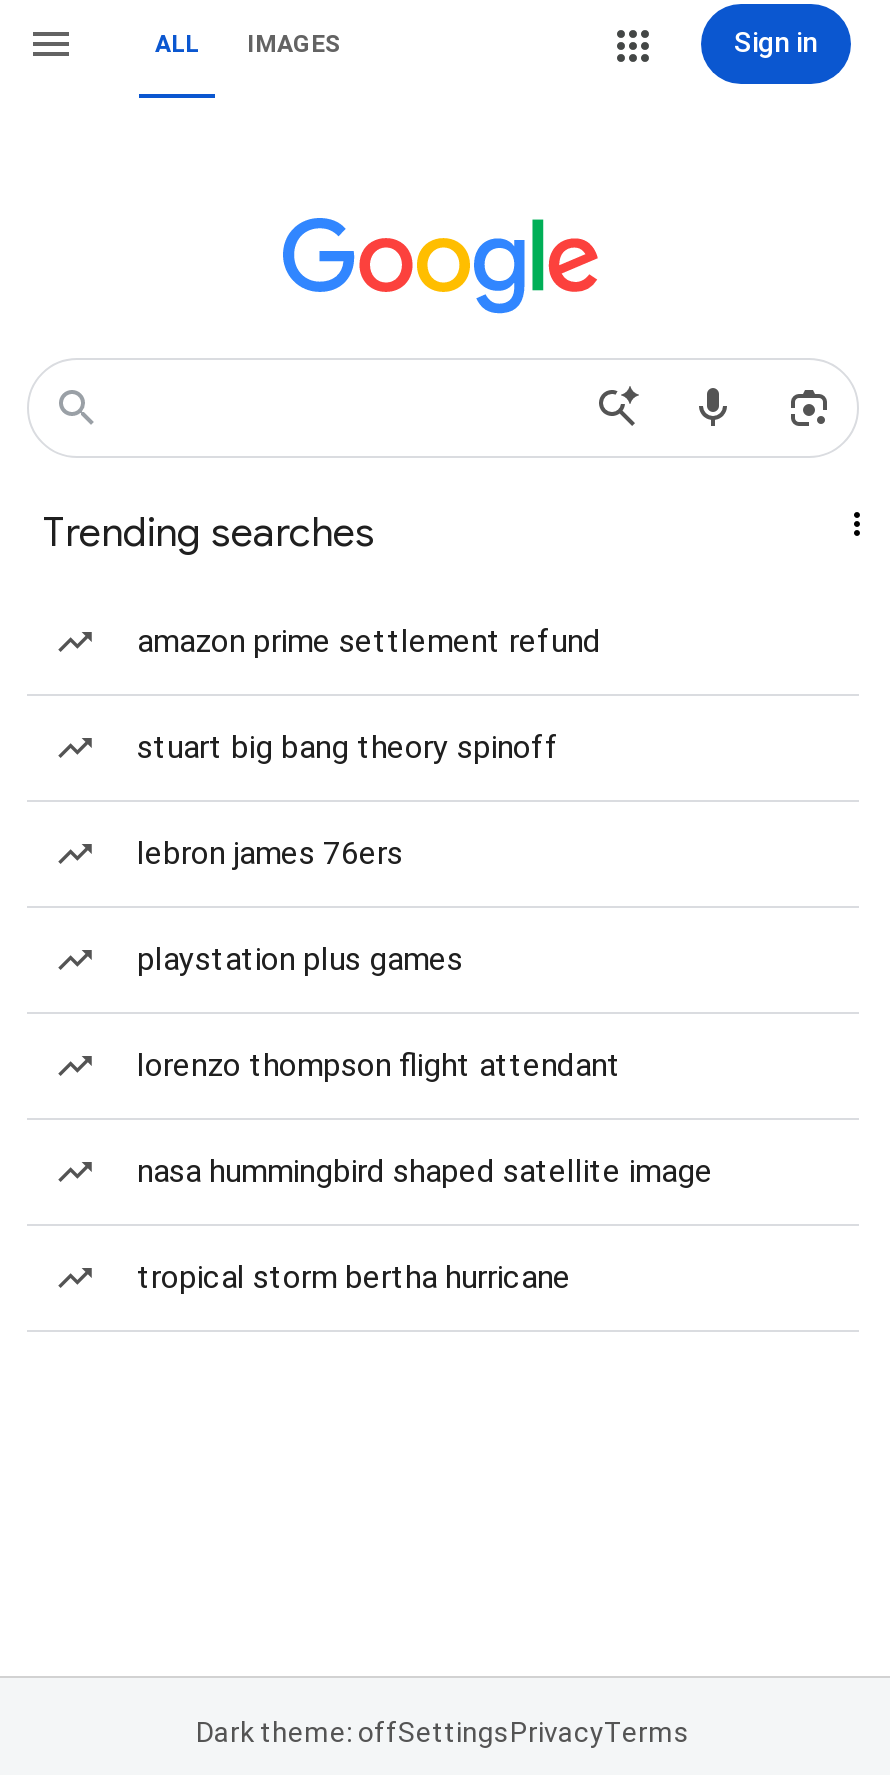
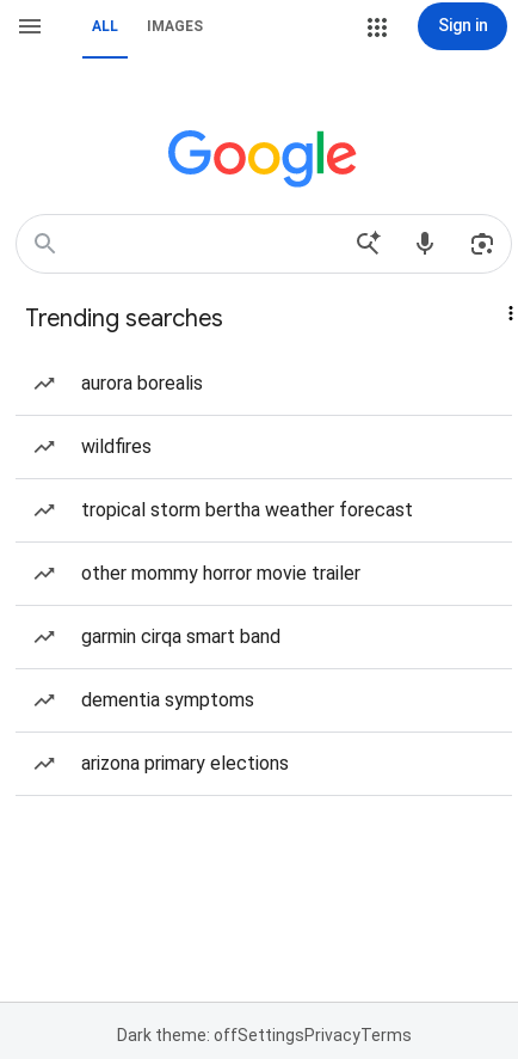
[137,622,601,660] amazon prime settlement refund -> [81,372,203,394] aurora borealis
[137,728,559,766] stuart big bang theory spinoff -> [81,435,152,458] wildfires
[137,834,403,872] lebron james 76ers -> [81,498,413,521] tropical storm bertha weather forecast
[137,940,463,978] playstation plus games -> [81,562,360,584] other mommy horror movie trailer
[137,1046,621,1084] lorenzo thompson flight attendant -> [81,625,280,648] garmin cirqa smart band
[137,1152,713,1190] nasa hummingbird shaped satellite image -> [81,688,254,711] dementia symptoms
[137,1258,571,1296] tropical storm bertha hurricane -> [81,752,289,775] arizona primary elections

